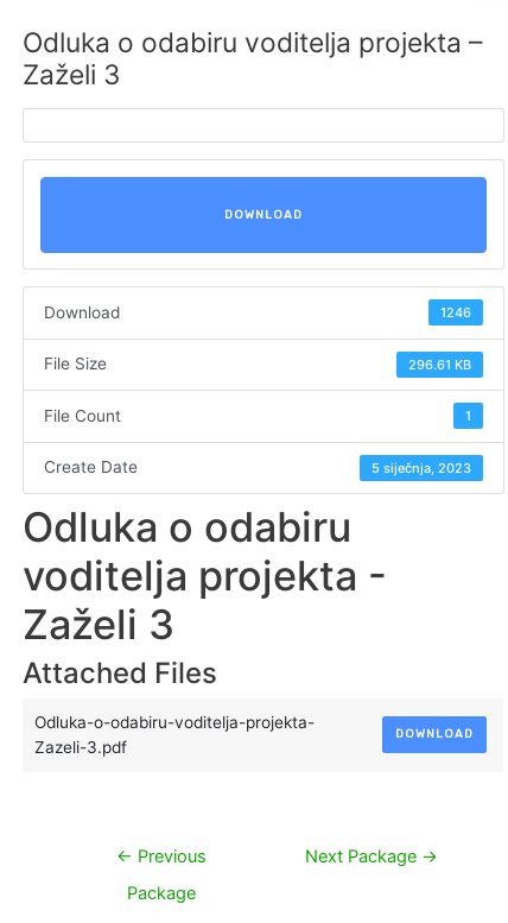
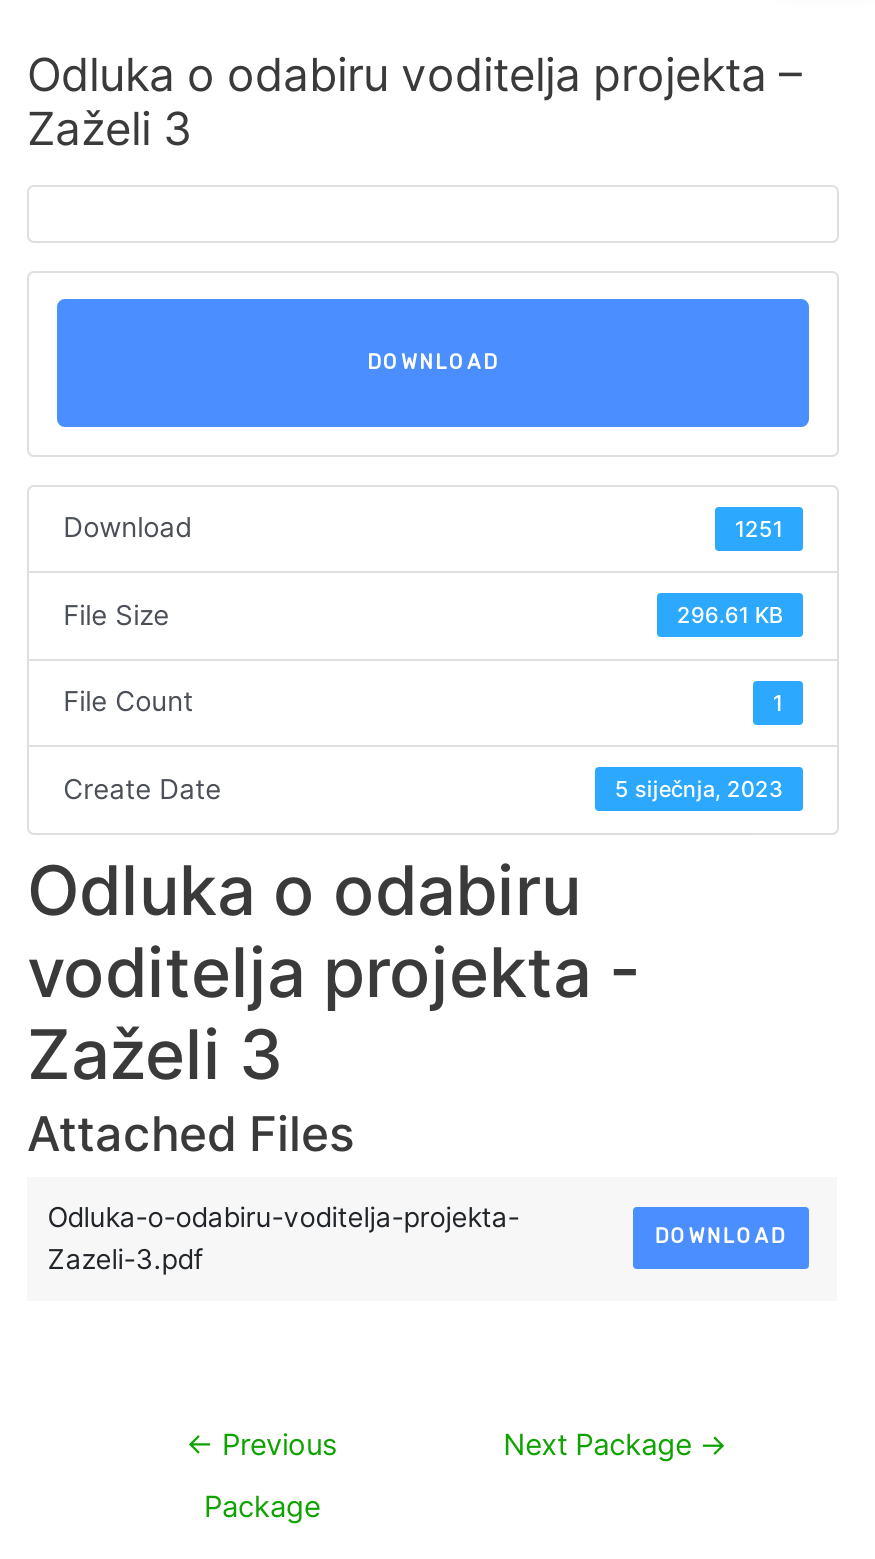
[440,304,471,321] 1246 -> [735,515,783,543] 1251

